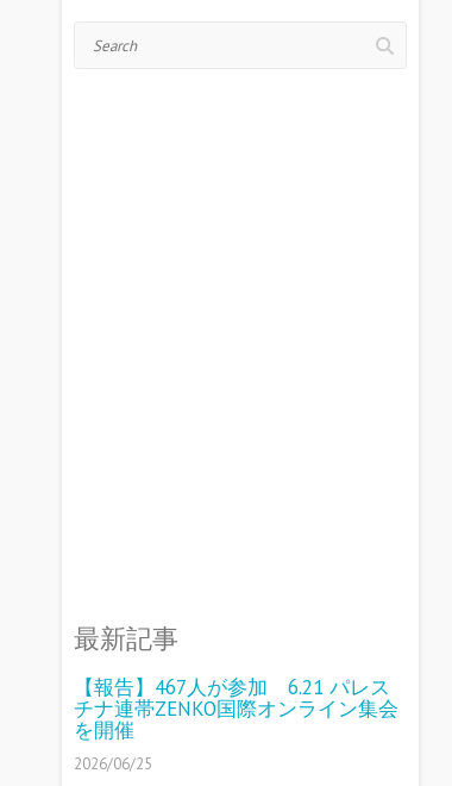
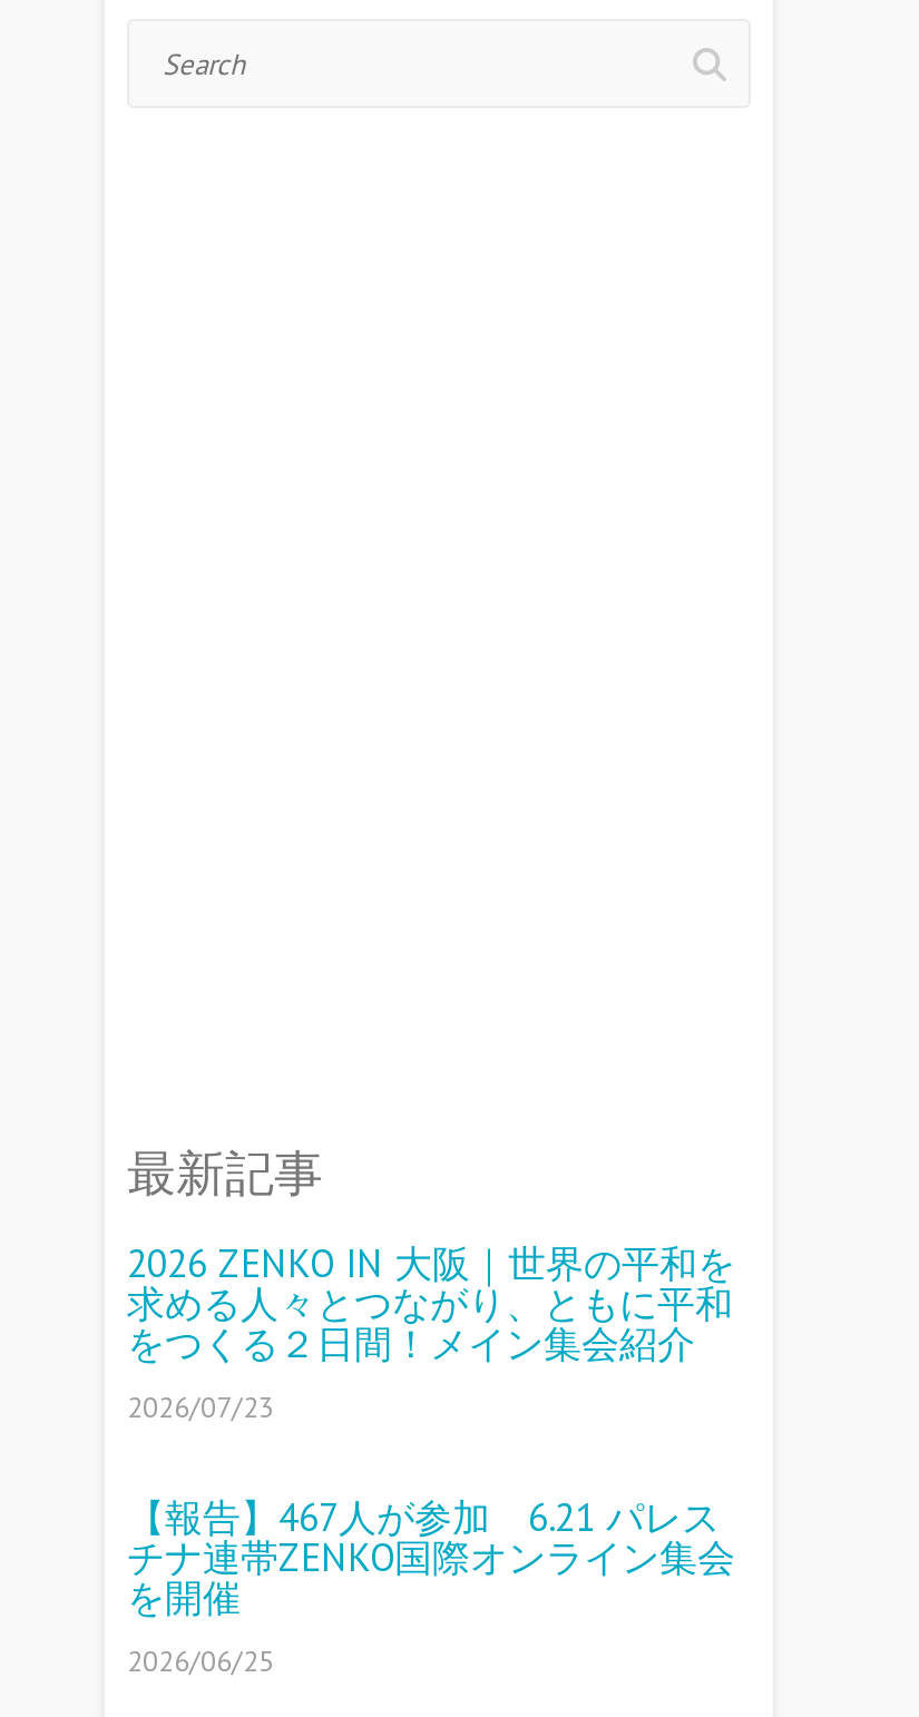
none -> [127,1239,735,1426] 2026 ZENKO IN 大阪｜世界の平和を | 求める人々とつながり、ともに平和 | をつくる２日間！メイン集会紹介 | 2026/07/23

